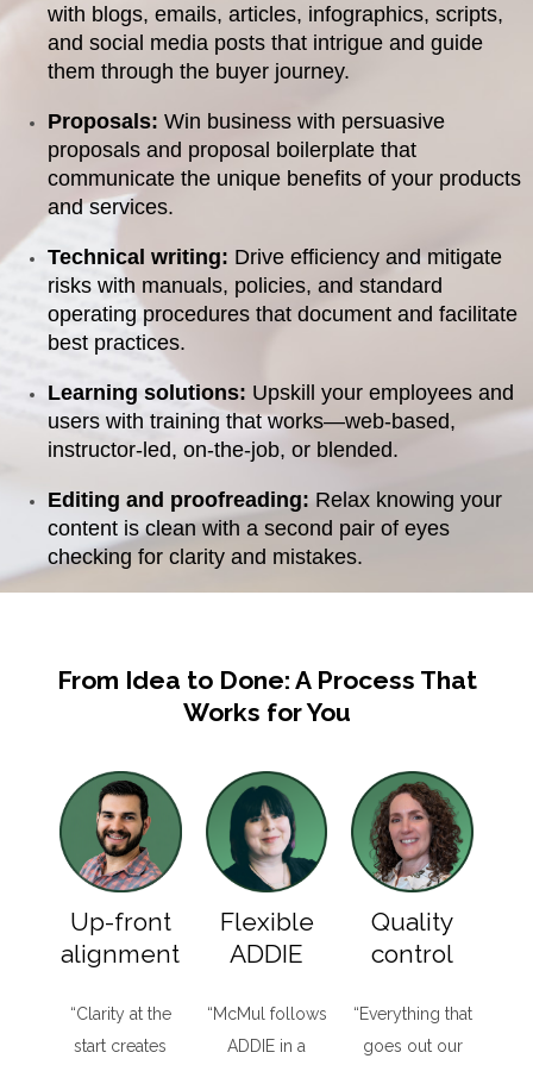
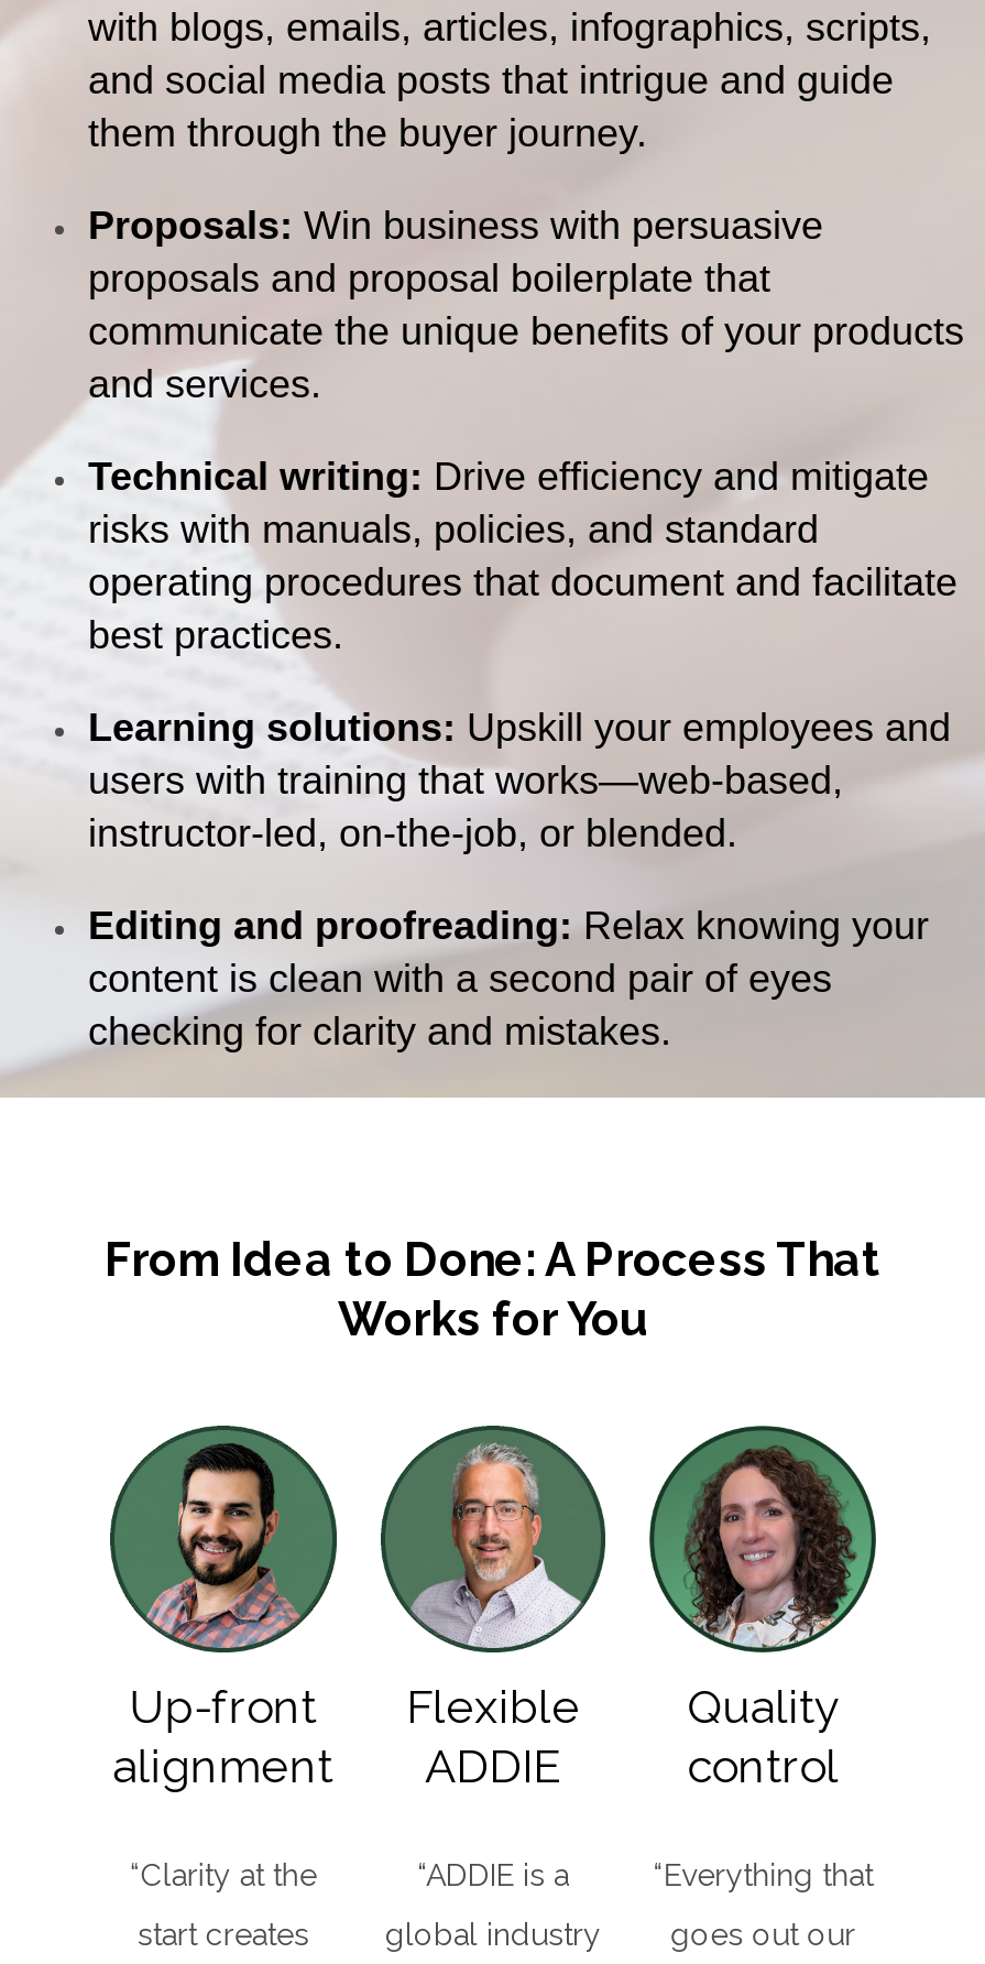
[212,781,324,894] [image] -> [394,1425,597,1656] [image]
[206,1004,327,1023] “McMul follows -> [417,1857,569,1892] “ADDIE is a
[227,1036,306,1055] ADDIE in a -> [385,1917,601,1952] global industry

